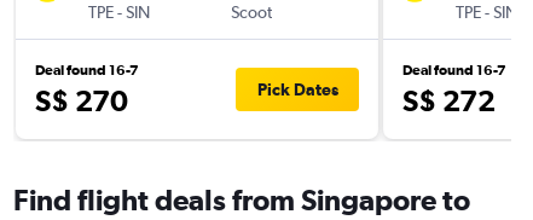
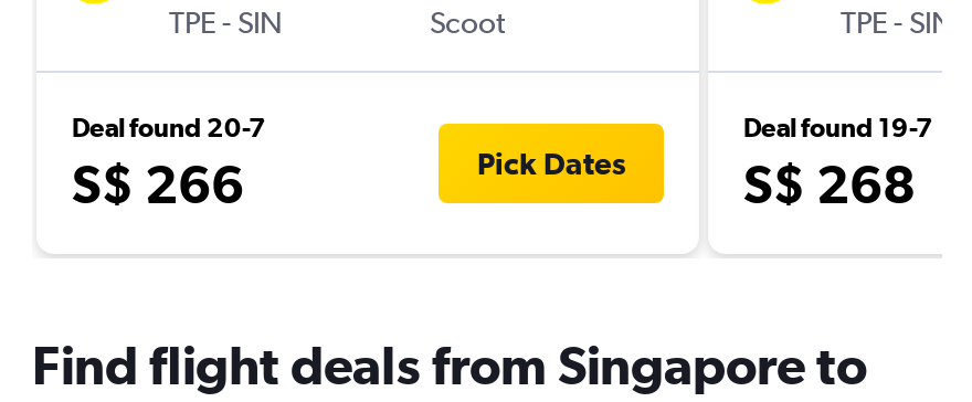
[35,62,139,79] Deal found 16-7 -> [72,113,266,144] Deal found 20-7
[402,62,506,79] Deal found 16-7 -> [743,113,933,144] Deal found 19-7
[35,83,128,117] S$ 270 -> [72,152,244,214] S$ 266
[402,83,496,117] S$ 272 -> [743,152,916,214] S$ 268

